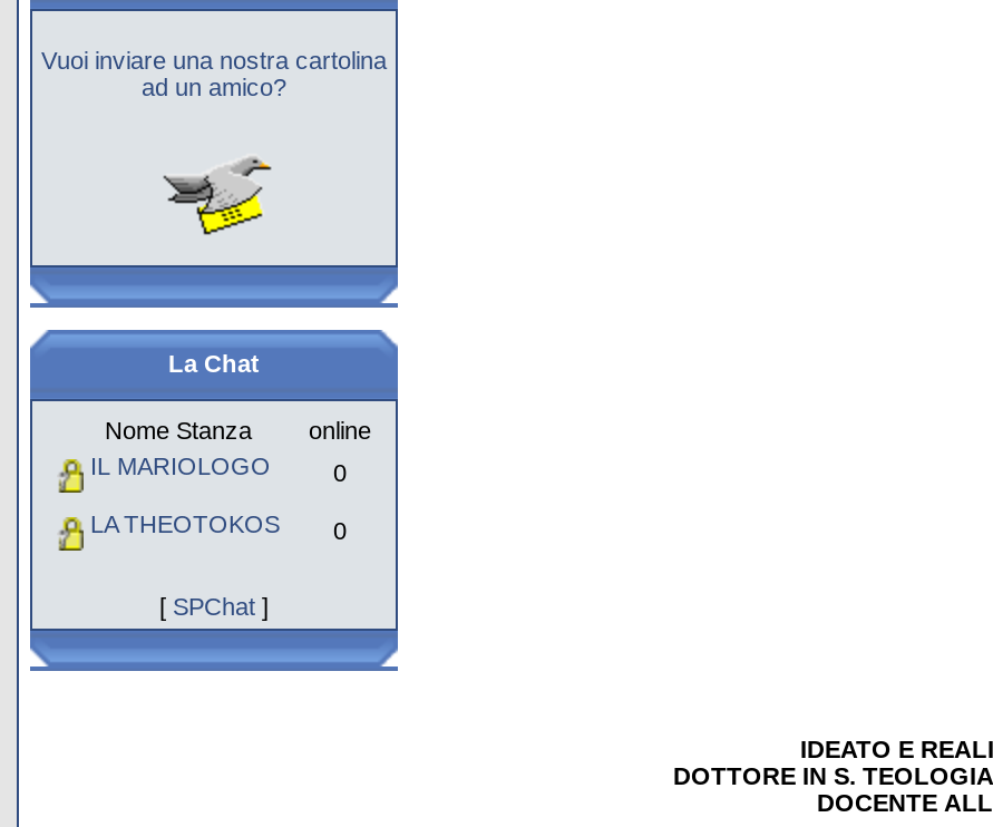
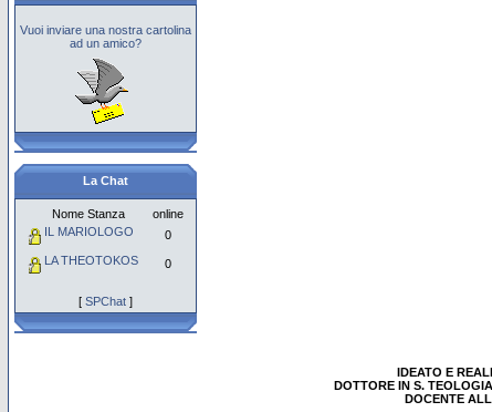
[155,118,273,250] [image] -> [74,58,133,125] [image]

